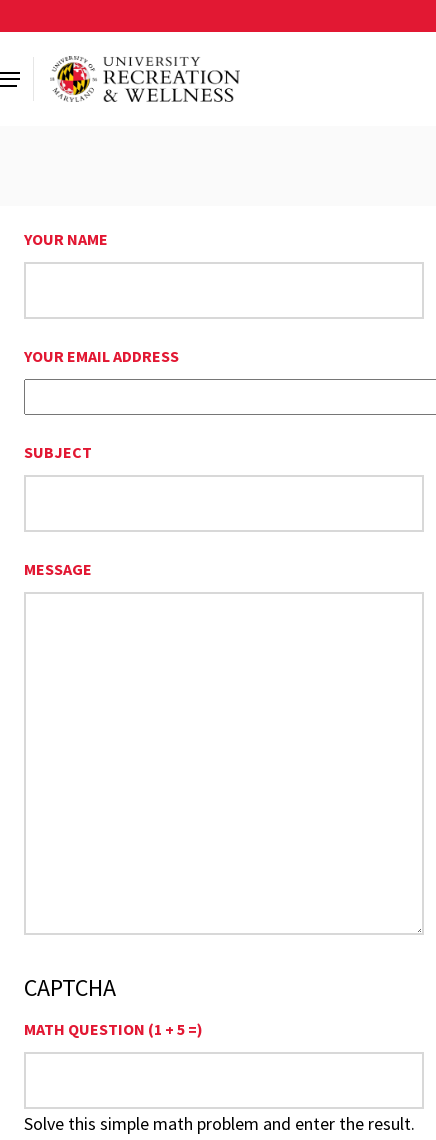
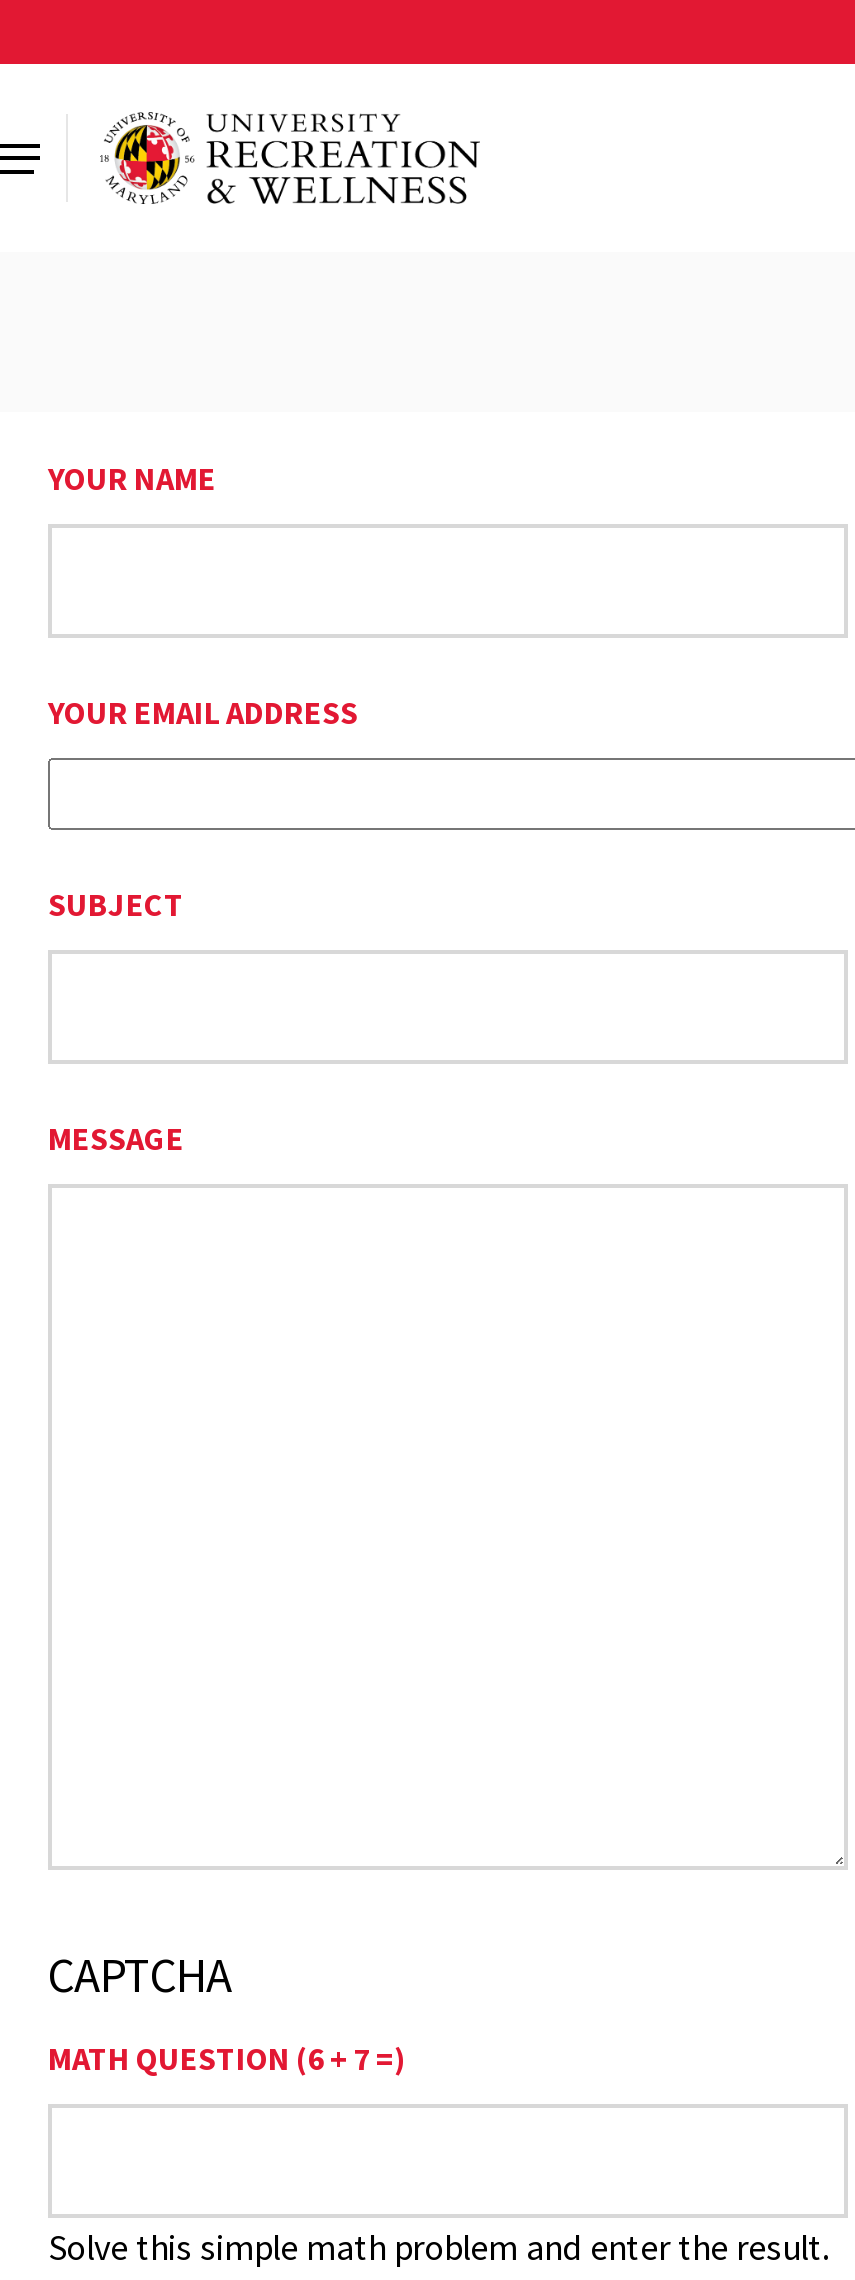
[24,1019,203,1039] MATH QUESTION (1 + 5 =) -> [48,2039,406,2079] MATH QUESTION (6 + 7 =)

